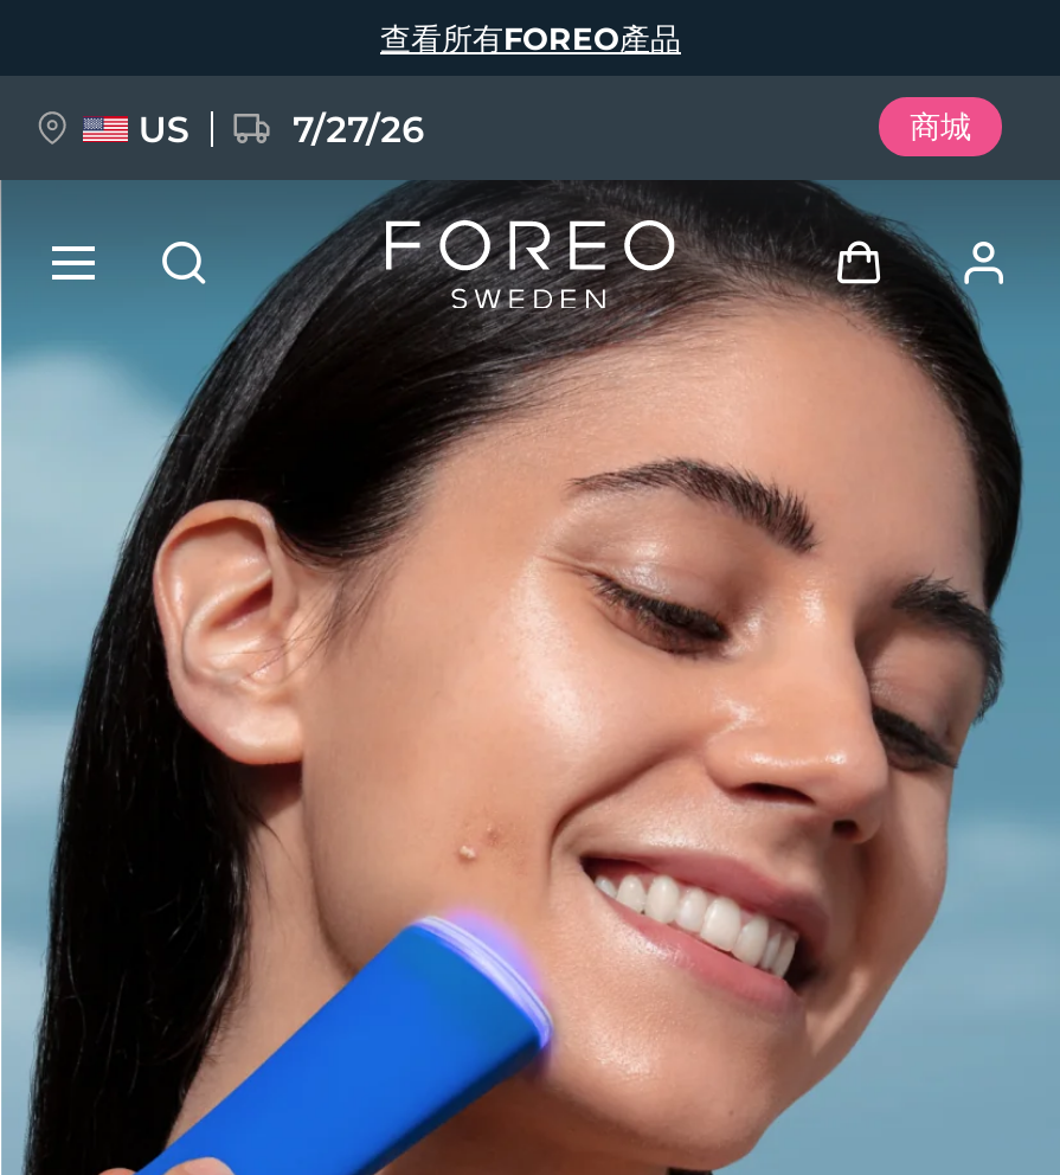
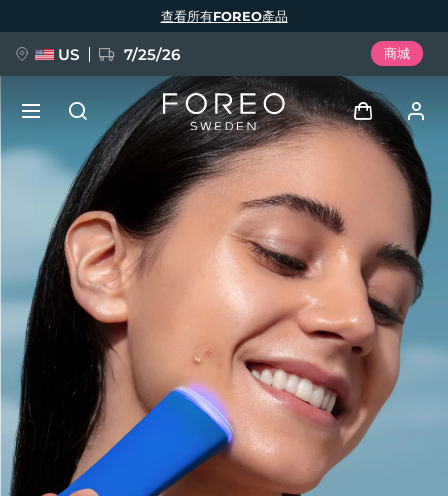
[293,108,423,153] 7/27/26 -> [124,45,180,64] 7/25/26

